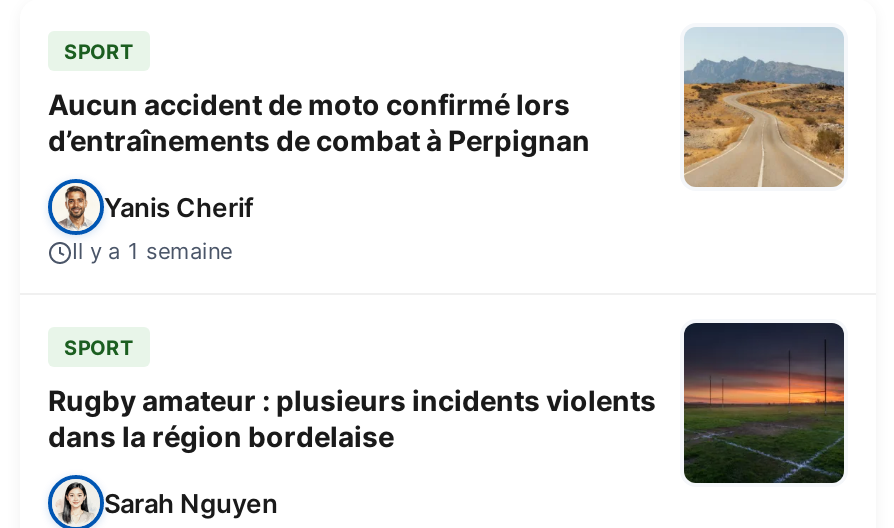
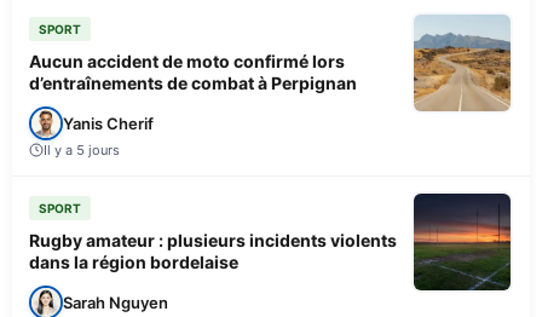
[72,237,232,265] Il y a 1 semaine -> [44,141,120,158] Il y a 5 jours

